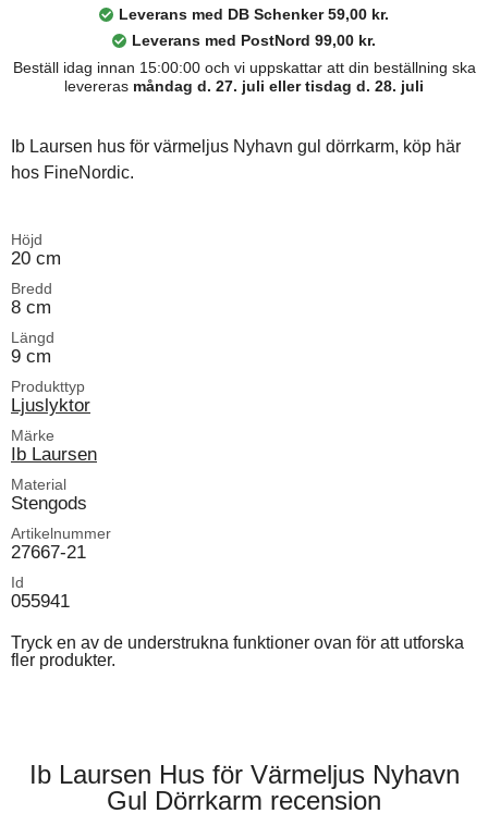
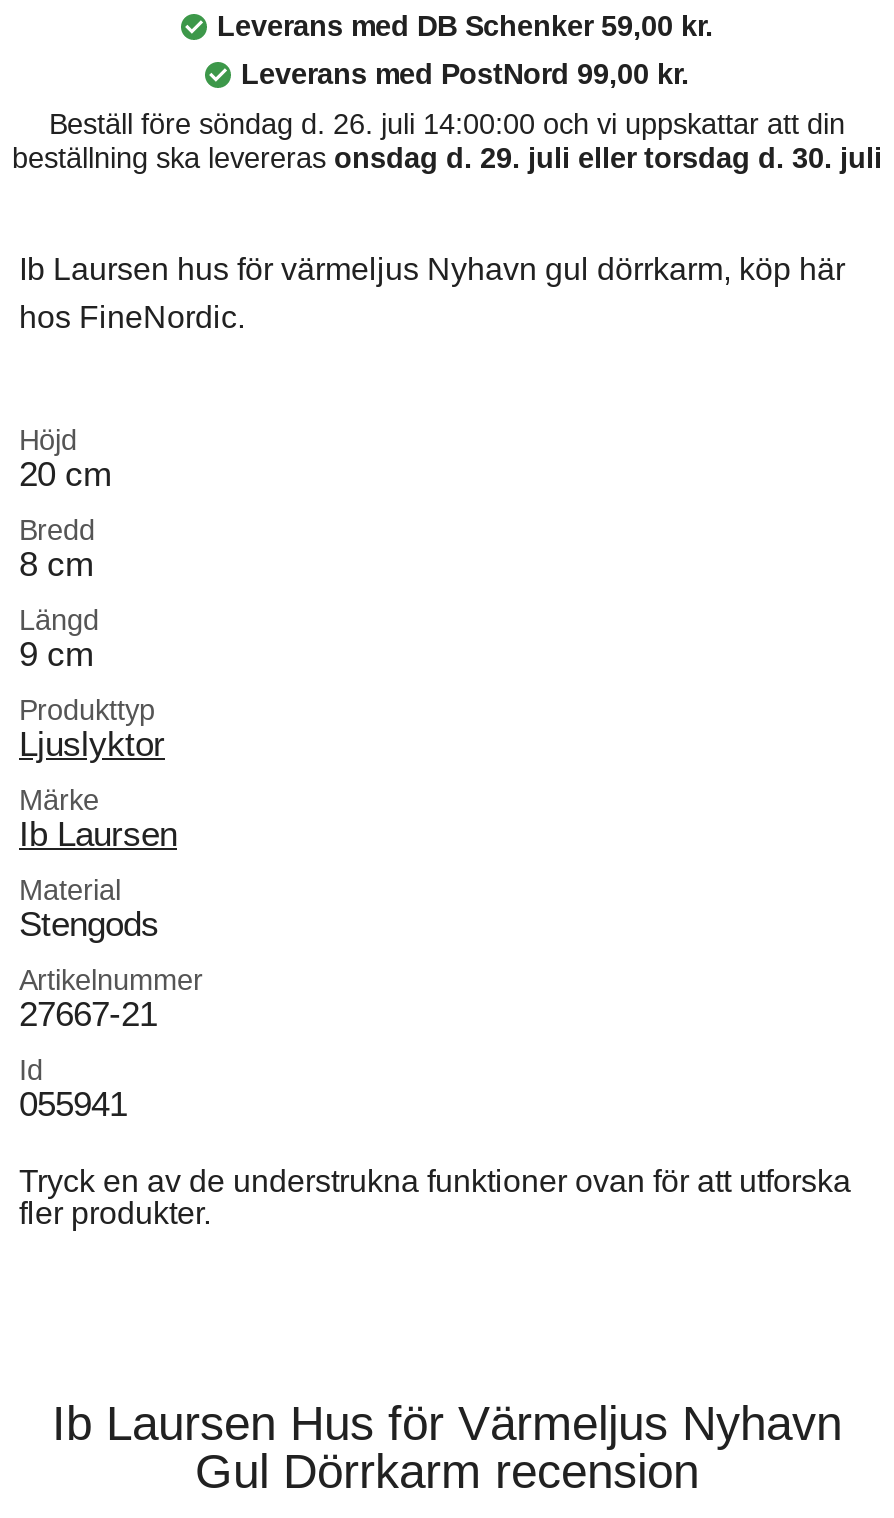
[13,59,475,95] Beställ idag innan 15:00:00 och vi uppskattar att din beställning ska | levereras måndag d. 27. juli eller tisdag d. 28. juli -> [12,108,882,174] Beställ före söndag d. 26. juli 14:00:00 och vi uppskattar att din | beställning ska levereras onsdag d. 29. juli eller torsdag d. 30. juli

